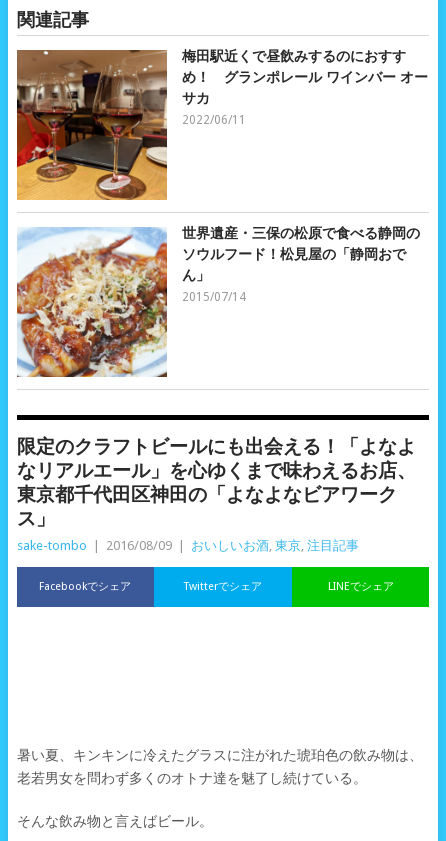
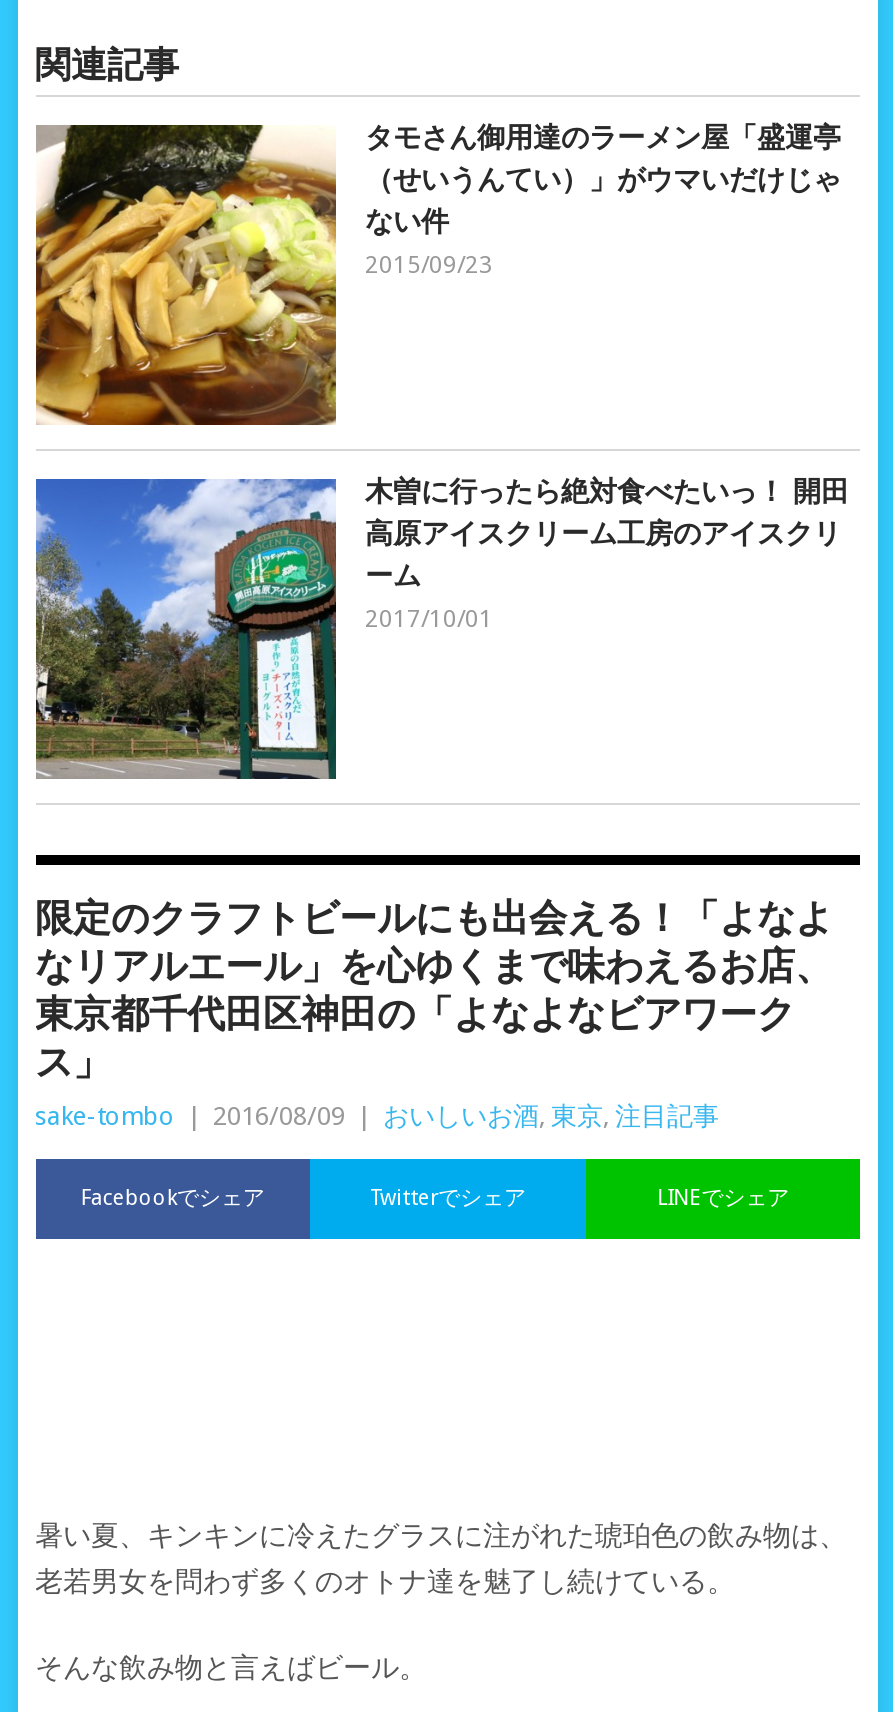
[16,48,427,201] [image] | 梅田駅近くで昼飲みするのにおすす | め！ グランポレール ワインバー オー | サカ | 2022/06/11 -> [34,121,841,427] [image] | タモさん御用達のラーメン屋「盛運亭 | （せいうんてい）」がウマいだけじゃ | ない件 | 2015/09/23
[16,225,419,378] [image] | 世界遺産・三保の松原で食べる静岡の | ソウルフード！松見屋の「静岡おで | ん」 | 2015/07/14 -> [34,475,849,781] [image] | 木曽に行ったら絶対食べたいっ！ 開田 | 高原アイスクリーム工房のアイスクリ | ーム | 2017/10/01

